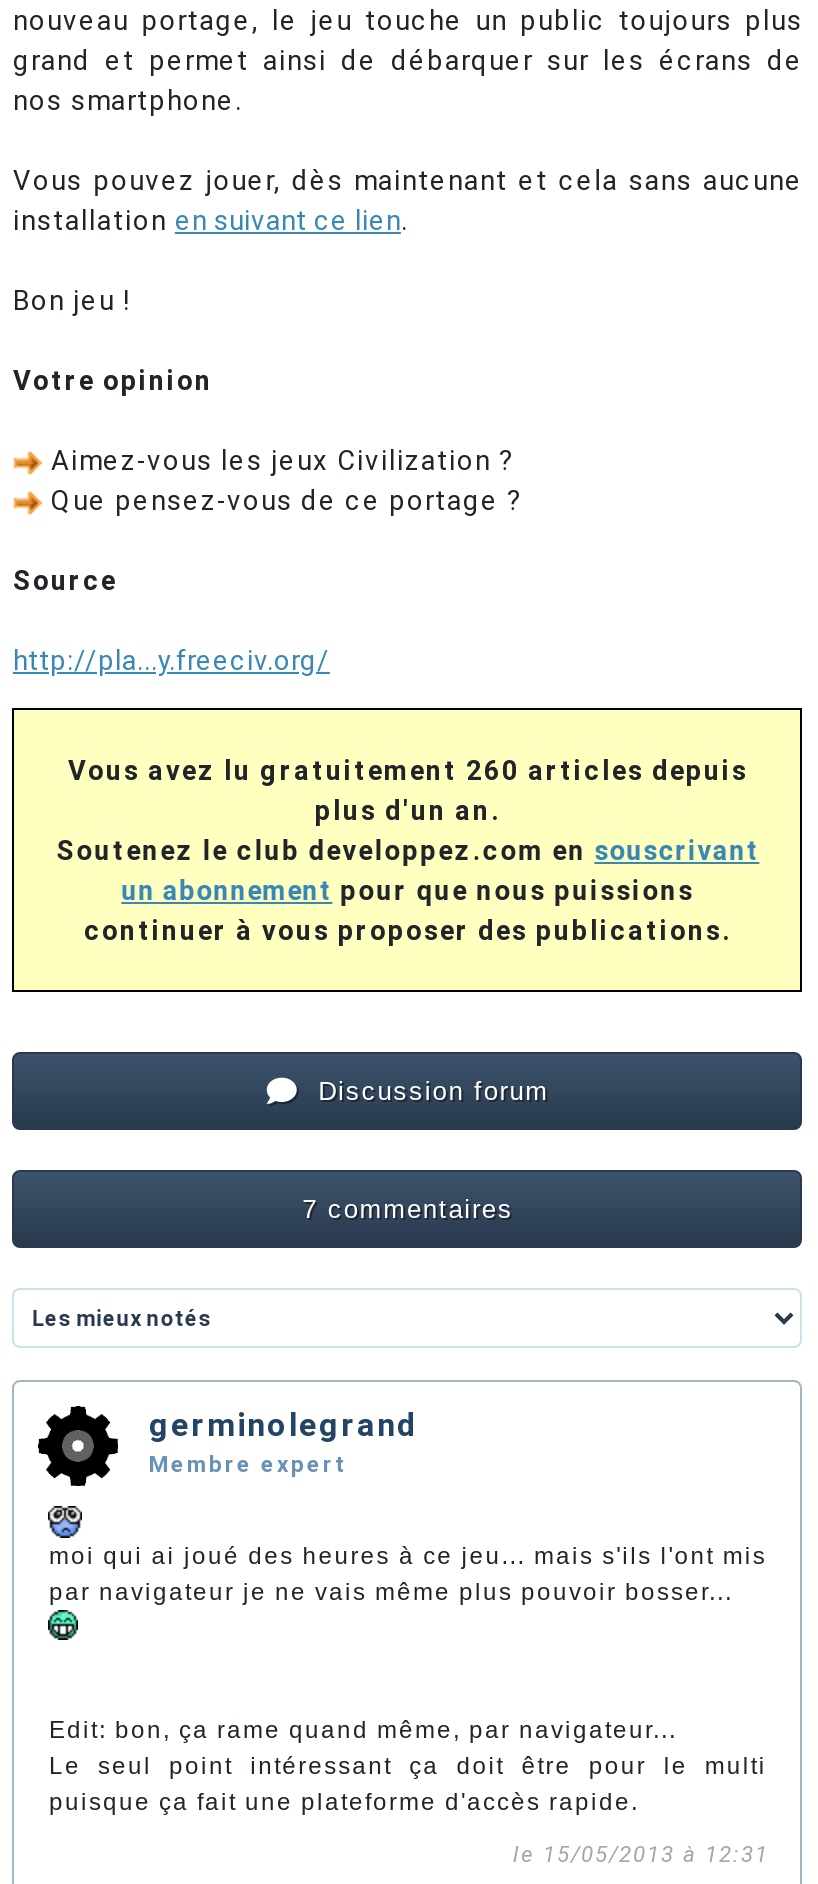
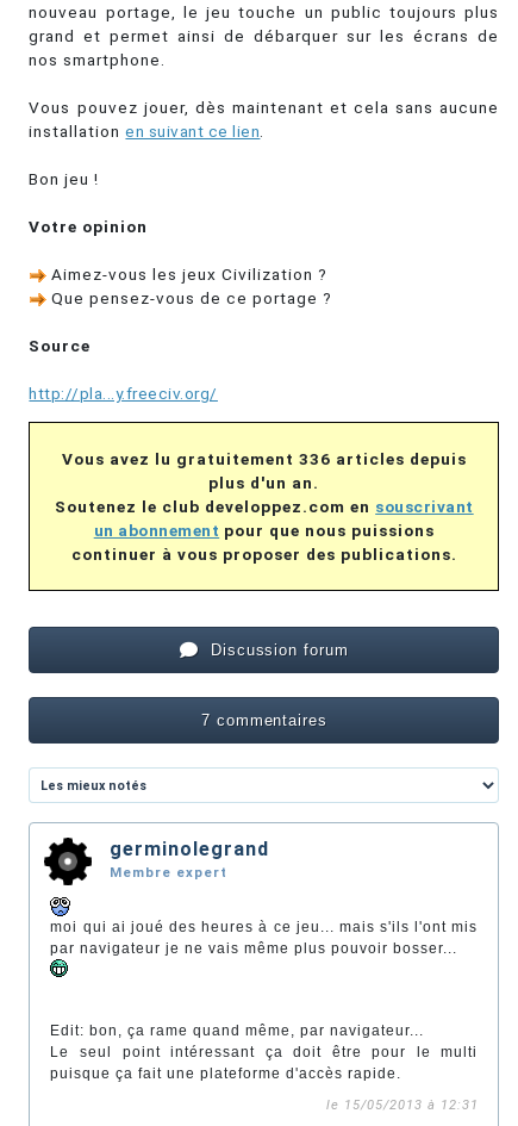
[68,753,748,785] Vous avez lu gratuitement 260 articles depuis -> [62,449,467,468] Vous avez lu gratuitement 336 articles depuis

